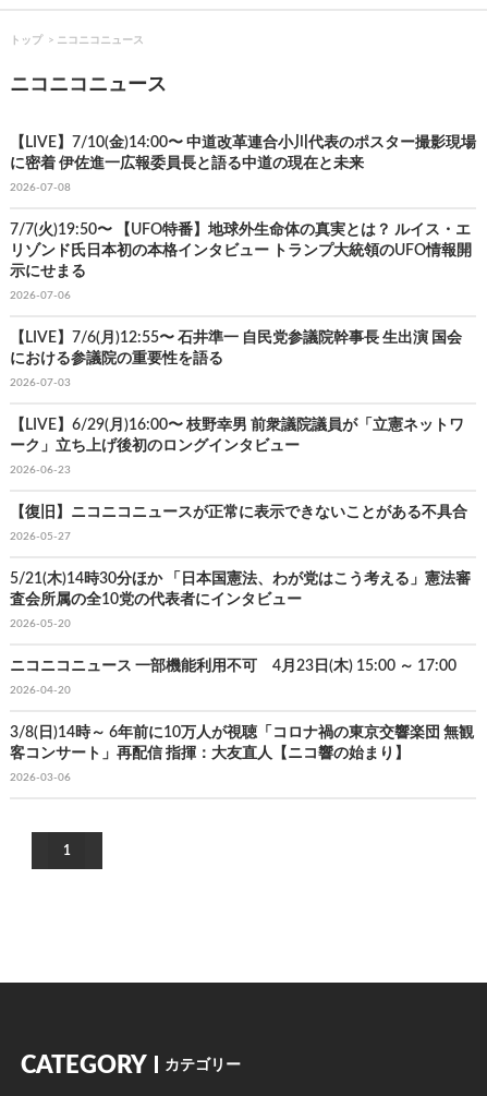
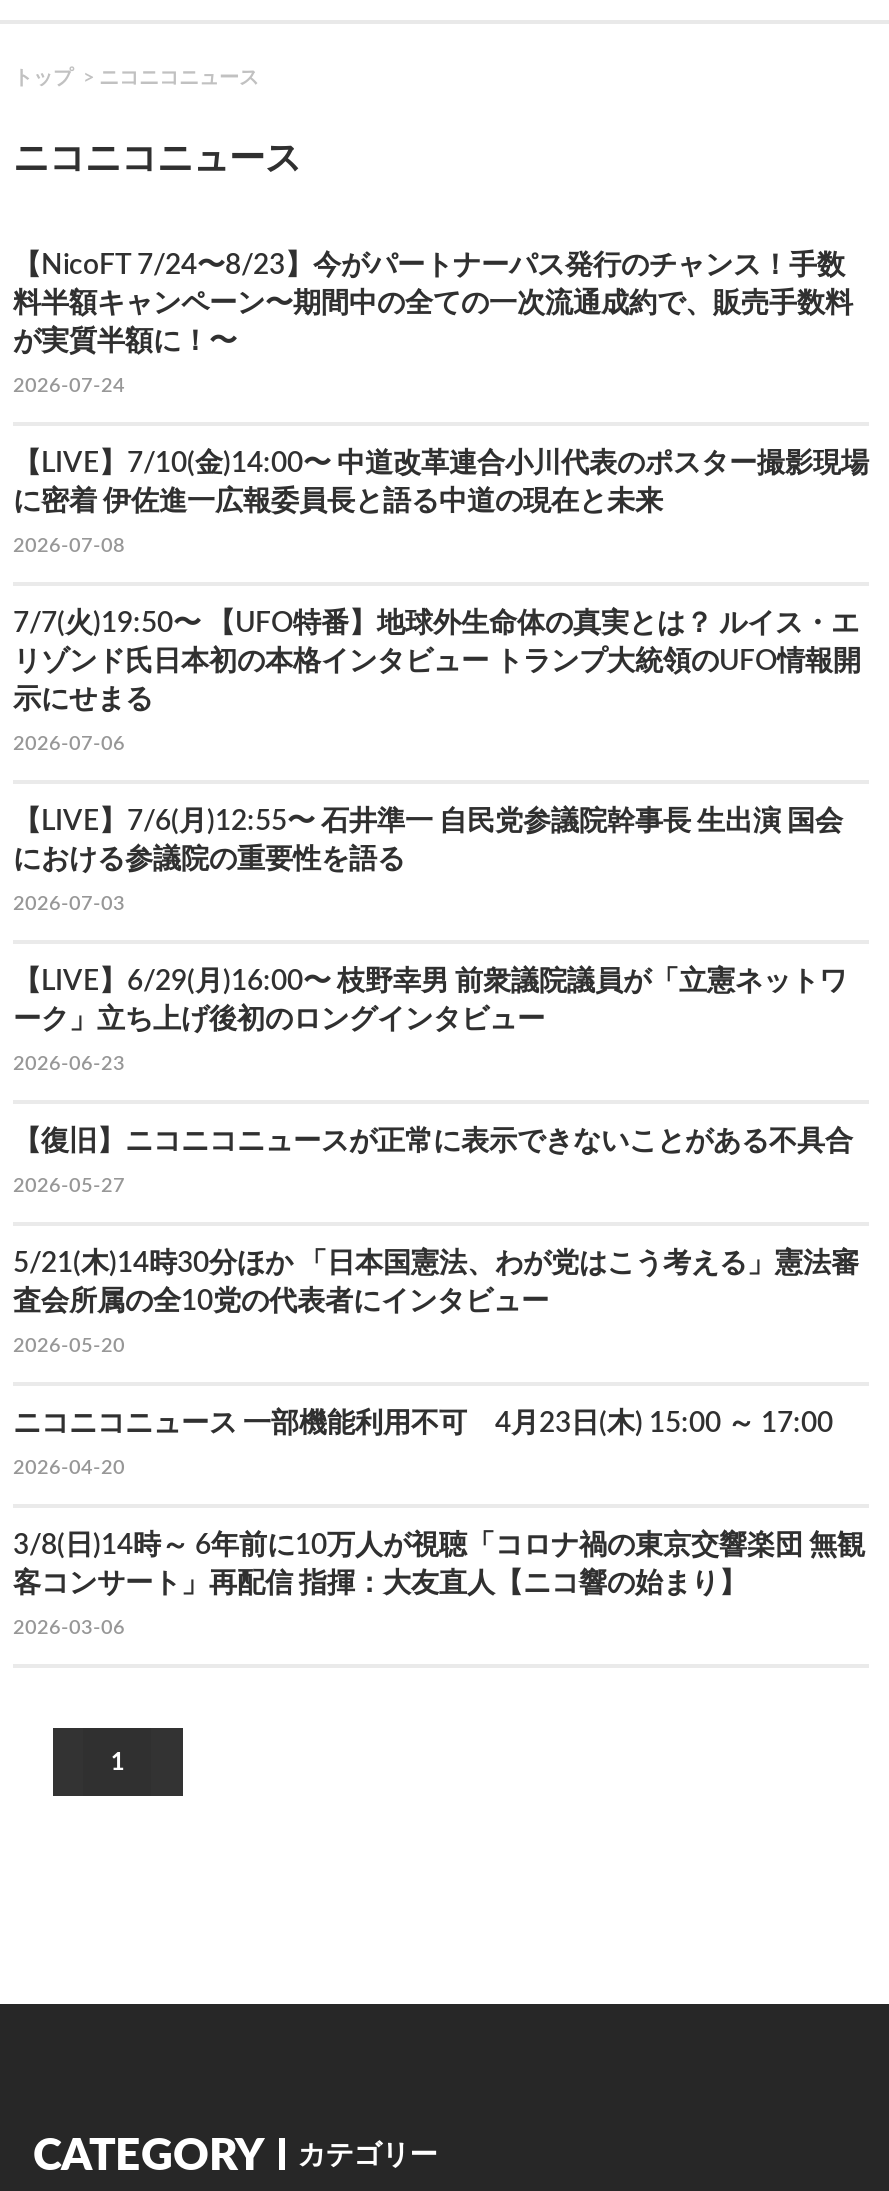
none -> [13,252,853,396] 【NicoFT 7/24〜8/23】今がパートナーパス発行のチャンス！手数 | 料半額キャンペーン〜期間中の全ての一次流通成約で、販売手数料 | が実質半額に！〜 | 2026-07-24

